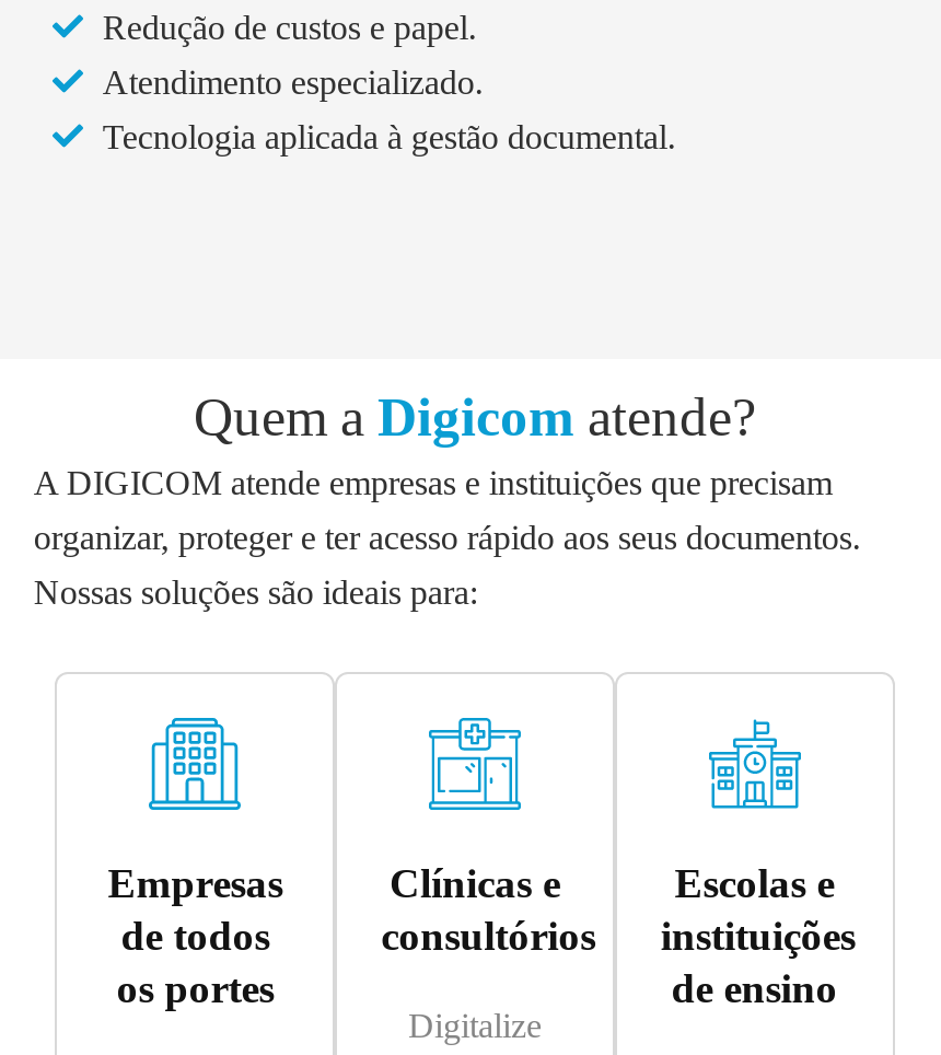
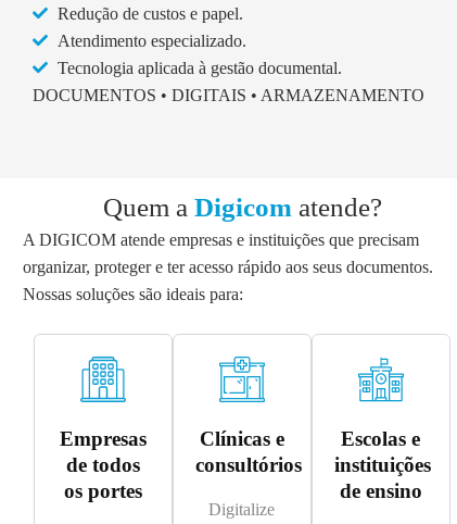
none -> [33,86,425,104] DOCUMENTOS • DIGITAIS • ARMAZENAMENTO

